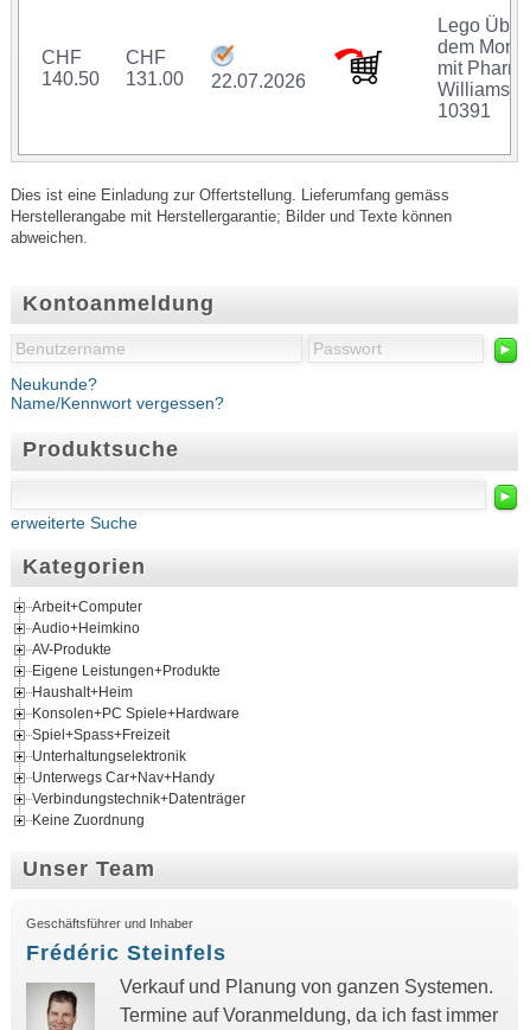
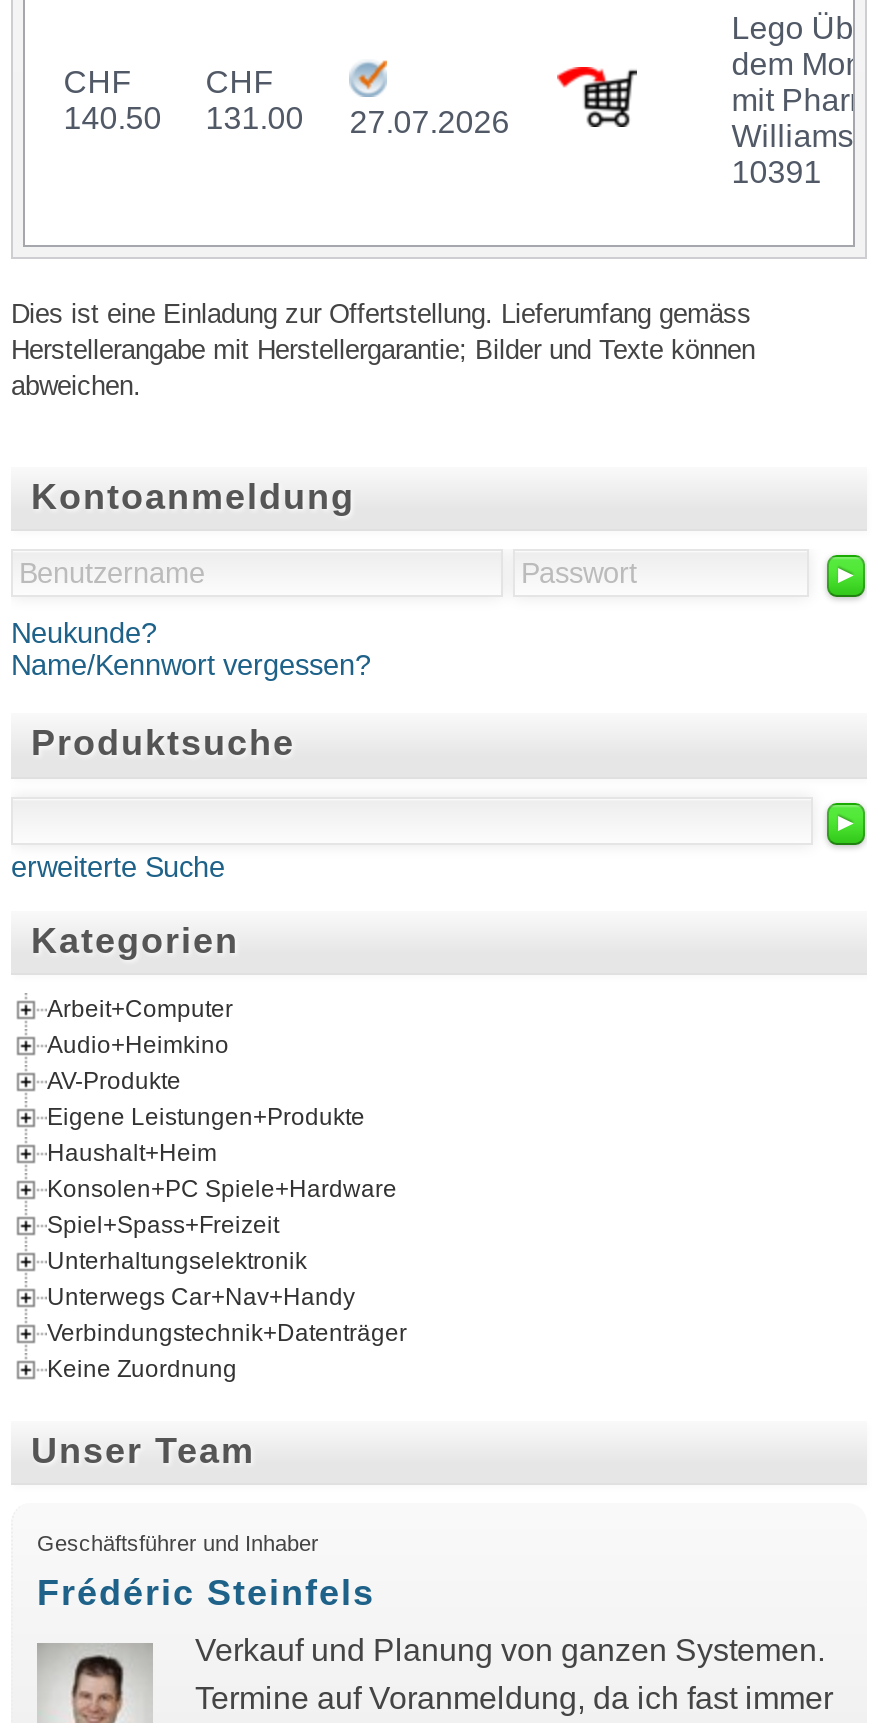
[42,68,306,91] 140.50 131.00 22.07.2026 -> [64,100,510,138] 140.50 131.00 27.07.2026

